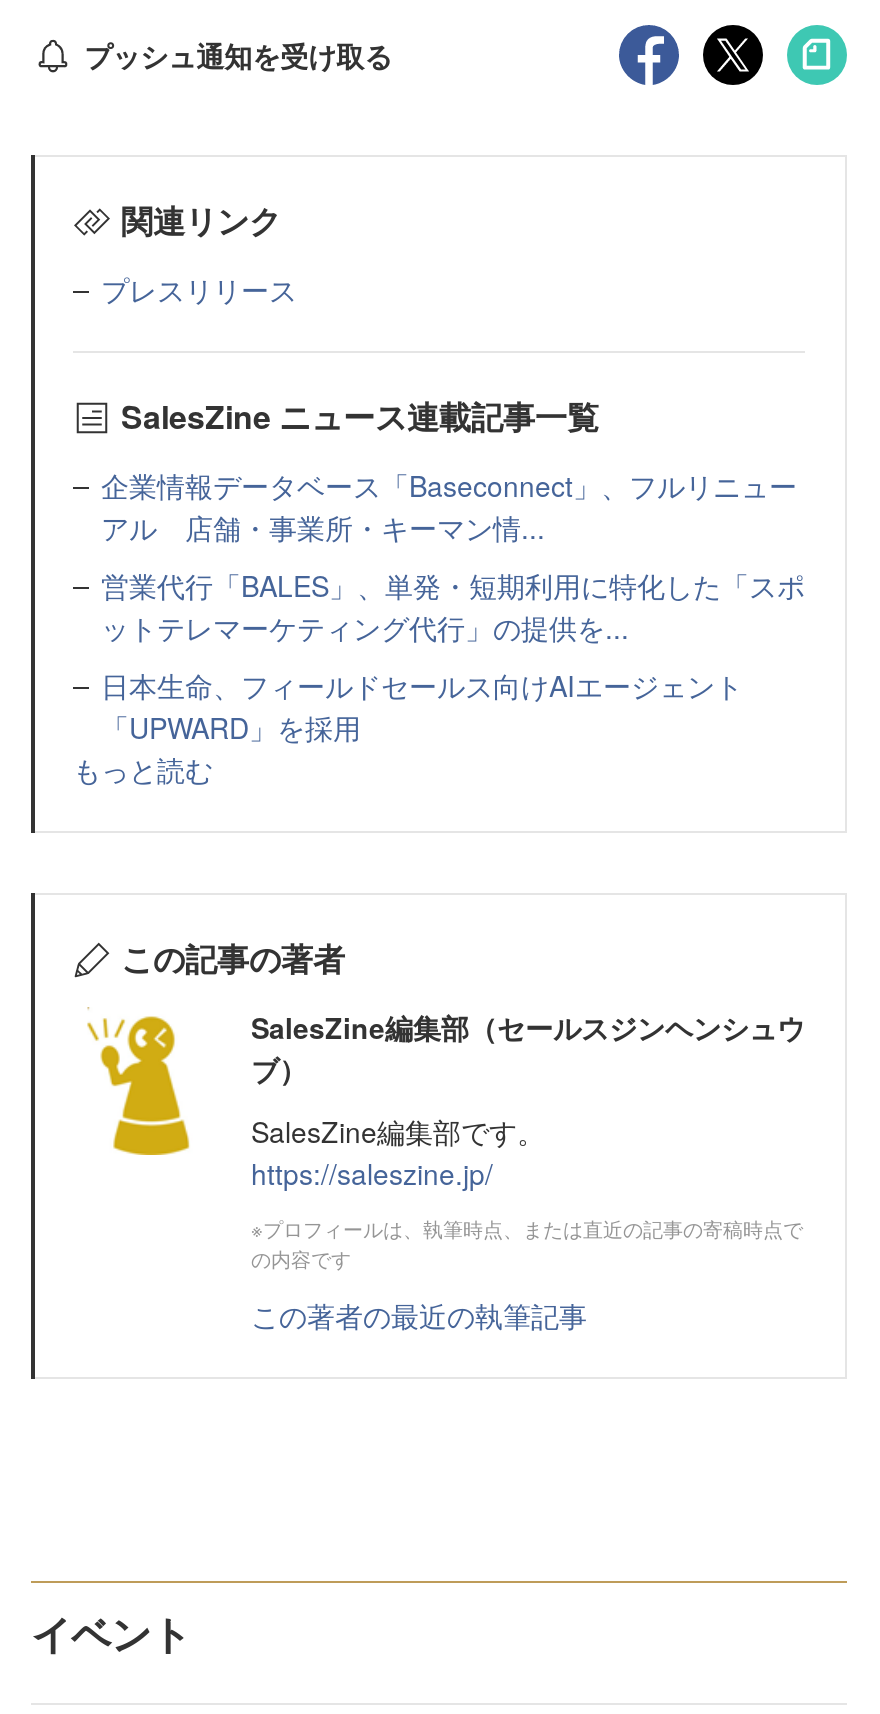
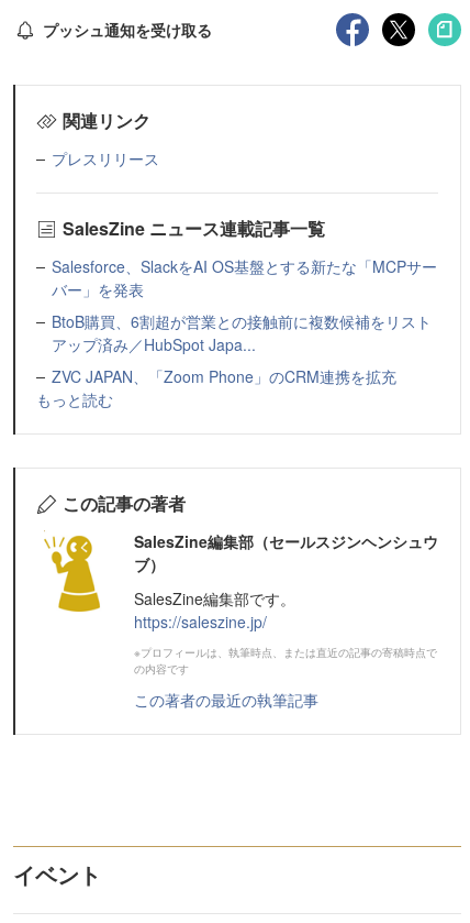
[101,465,805,747] 企業情報データベース「Baseconnect」、フルリニュー | アル 店舗・事業所・キーマン情... | 営業代行「BALES」、単発・短期利用に特化した「スポ | ットテレマーケティング代行」の提供を... | 日本生命、フィールドセールス向けAIエージェント | 「UPWARD」を採用 -> [52,255,437,387] Salesforce、SlackをAI OS基盤とする新たな「MCPサー | バー」を発表 | BtoB購買、6割超が営業との接触前に複数候補をリスト | アップ済み／HubSpot Japa... | ZVC JAPAN、「Zoom Phone」のCRM連携を拡充

